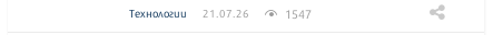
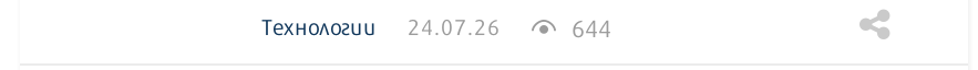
[203,4,312,22] 21.07.26 | 1547 -> [408,9,611,44] 24.07.26 | 644

